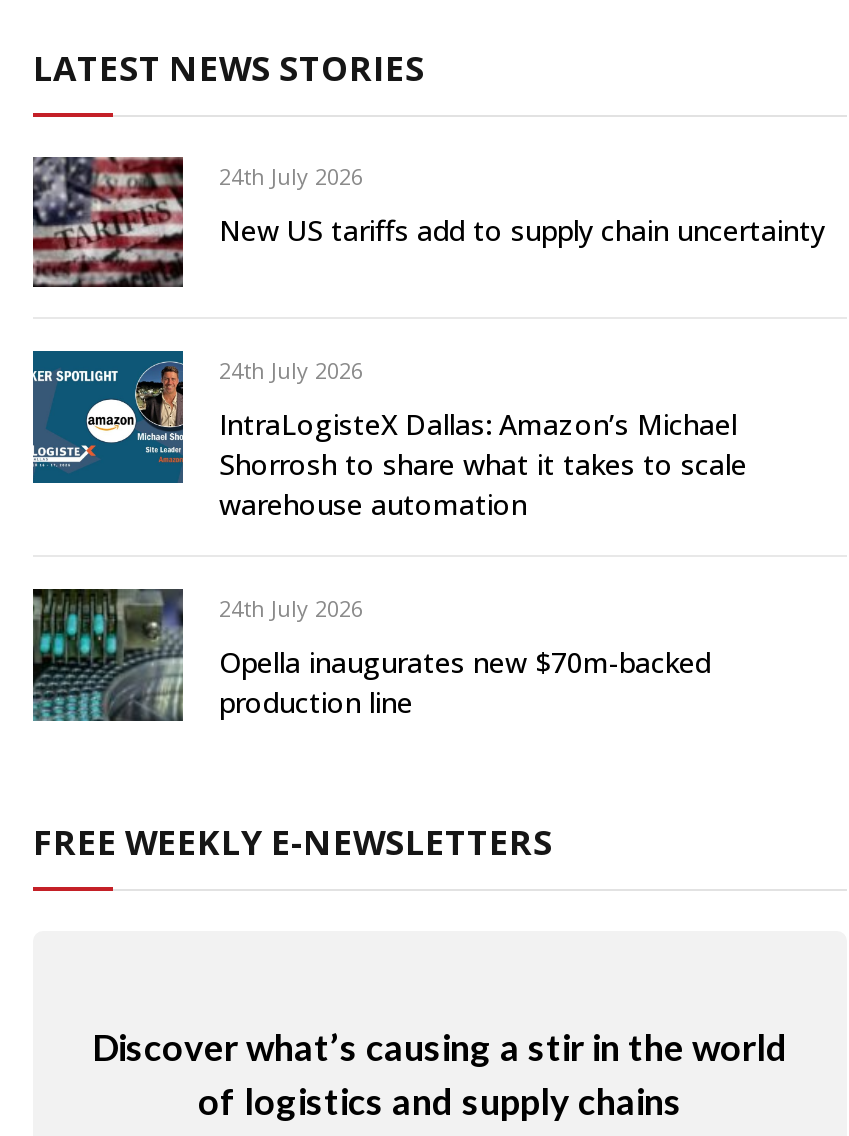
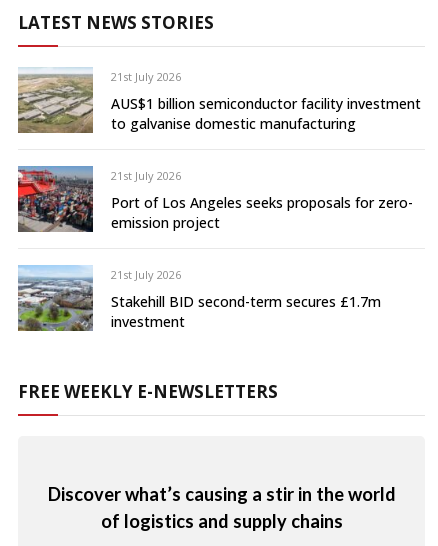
[31,156,363,288] [image] | 24th July 2026 -> [18,68,181,133] [image] | 21st July 2026
[219,211,825,249] New US tariffs add to supply chain uncertainty -> [111,94,421,133] AUS$1 billion semiconductor facility investment | to galvanise domestic manufacturing
[31,348,363,486] [image] | 24th July 2026 -> [17,164,181,233] [image] | 21st July 2026
[219,405,747,523] IntraLogisteX Dallas: Amazon’s Michael | Shorrosh to share what it takes to scale | warehouse automation -> [111,193,413,232] Port of Los Angeles seeks proposals for zero- | emission project
[33,586,363,724] [image] | 24th July 2026 -> [17,264,181,332] [image] | 21st July 2026
[219,643,711,721] Opella inaugurates new $70m-backed | production line -> [111,292,381,331] Stakehill BID second-term secures £1.7m | investment

